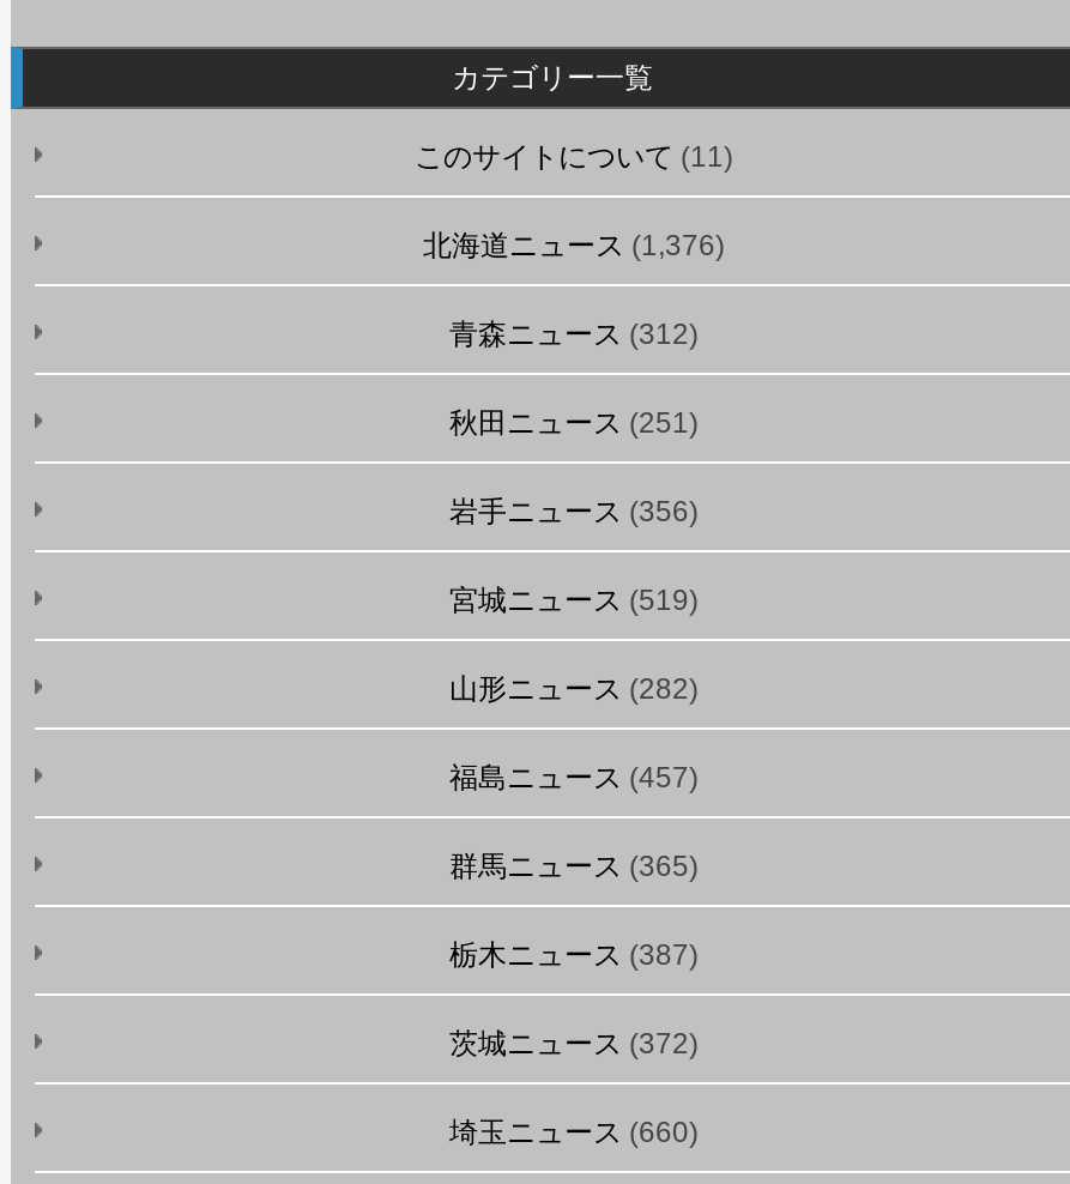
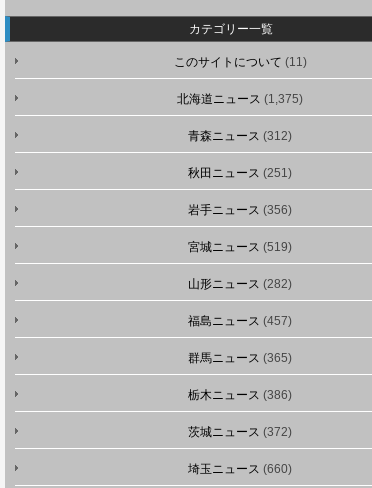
[423,229,725,262] 北海道ニュース(1,376) -> [177,92,303,106] 北海道ニュース(1,375)
[449,938,699,972] 栃木ニュース(387) -> [188,388,292,402] 栃木ニュース(386)

